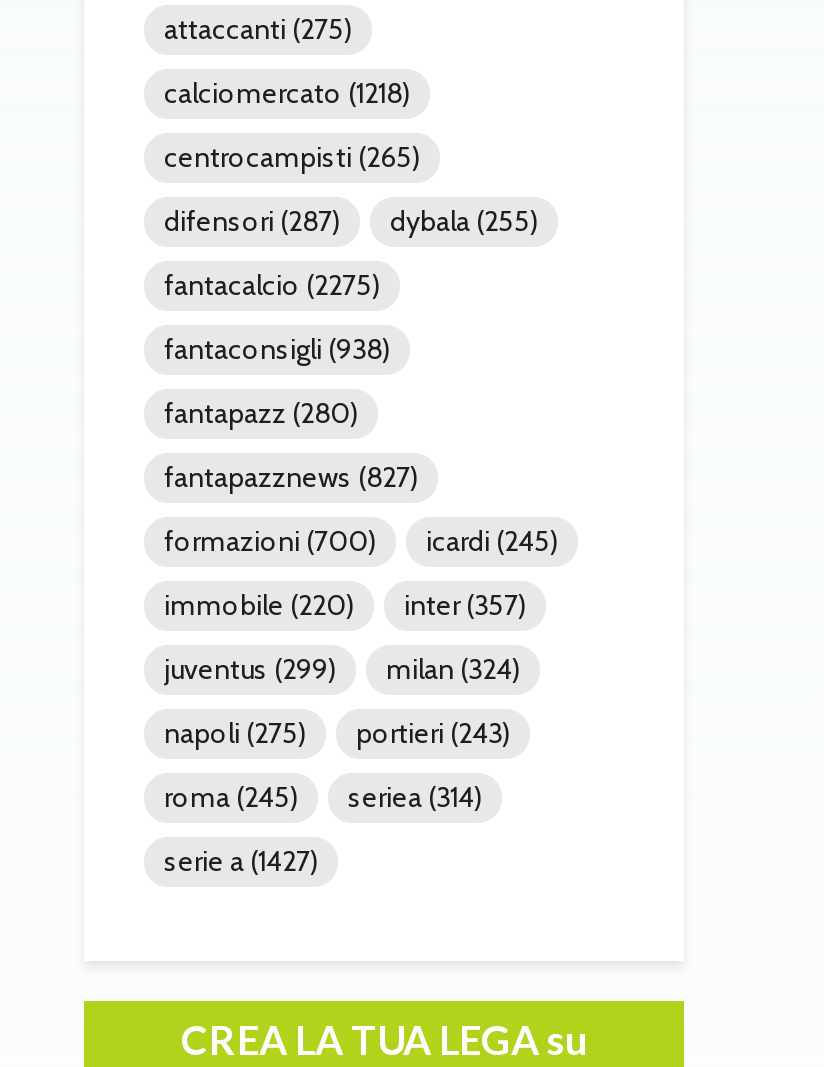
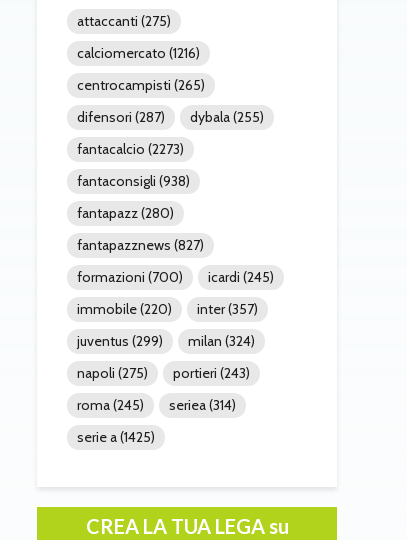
[164,74,410,110] calciomercato (1218) -> [77,44,200,62] calciomercato (1216)
[164,266,380,302] fantacalcio (2275) -> [77,140,184,158] fantacalcio (2273)
[164,842,318,878] serie a (1427) -> [77,428,155,446] serie a (1425)

